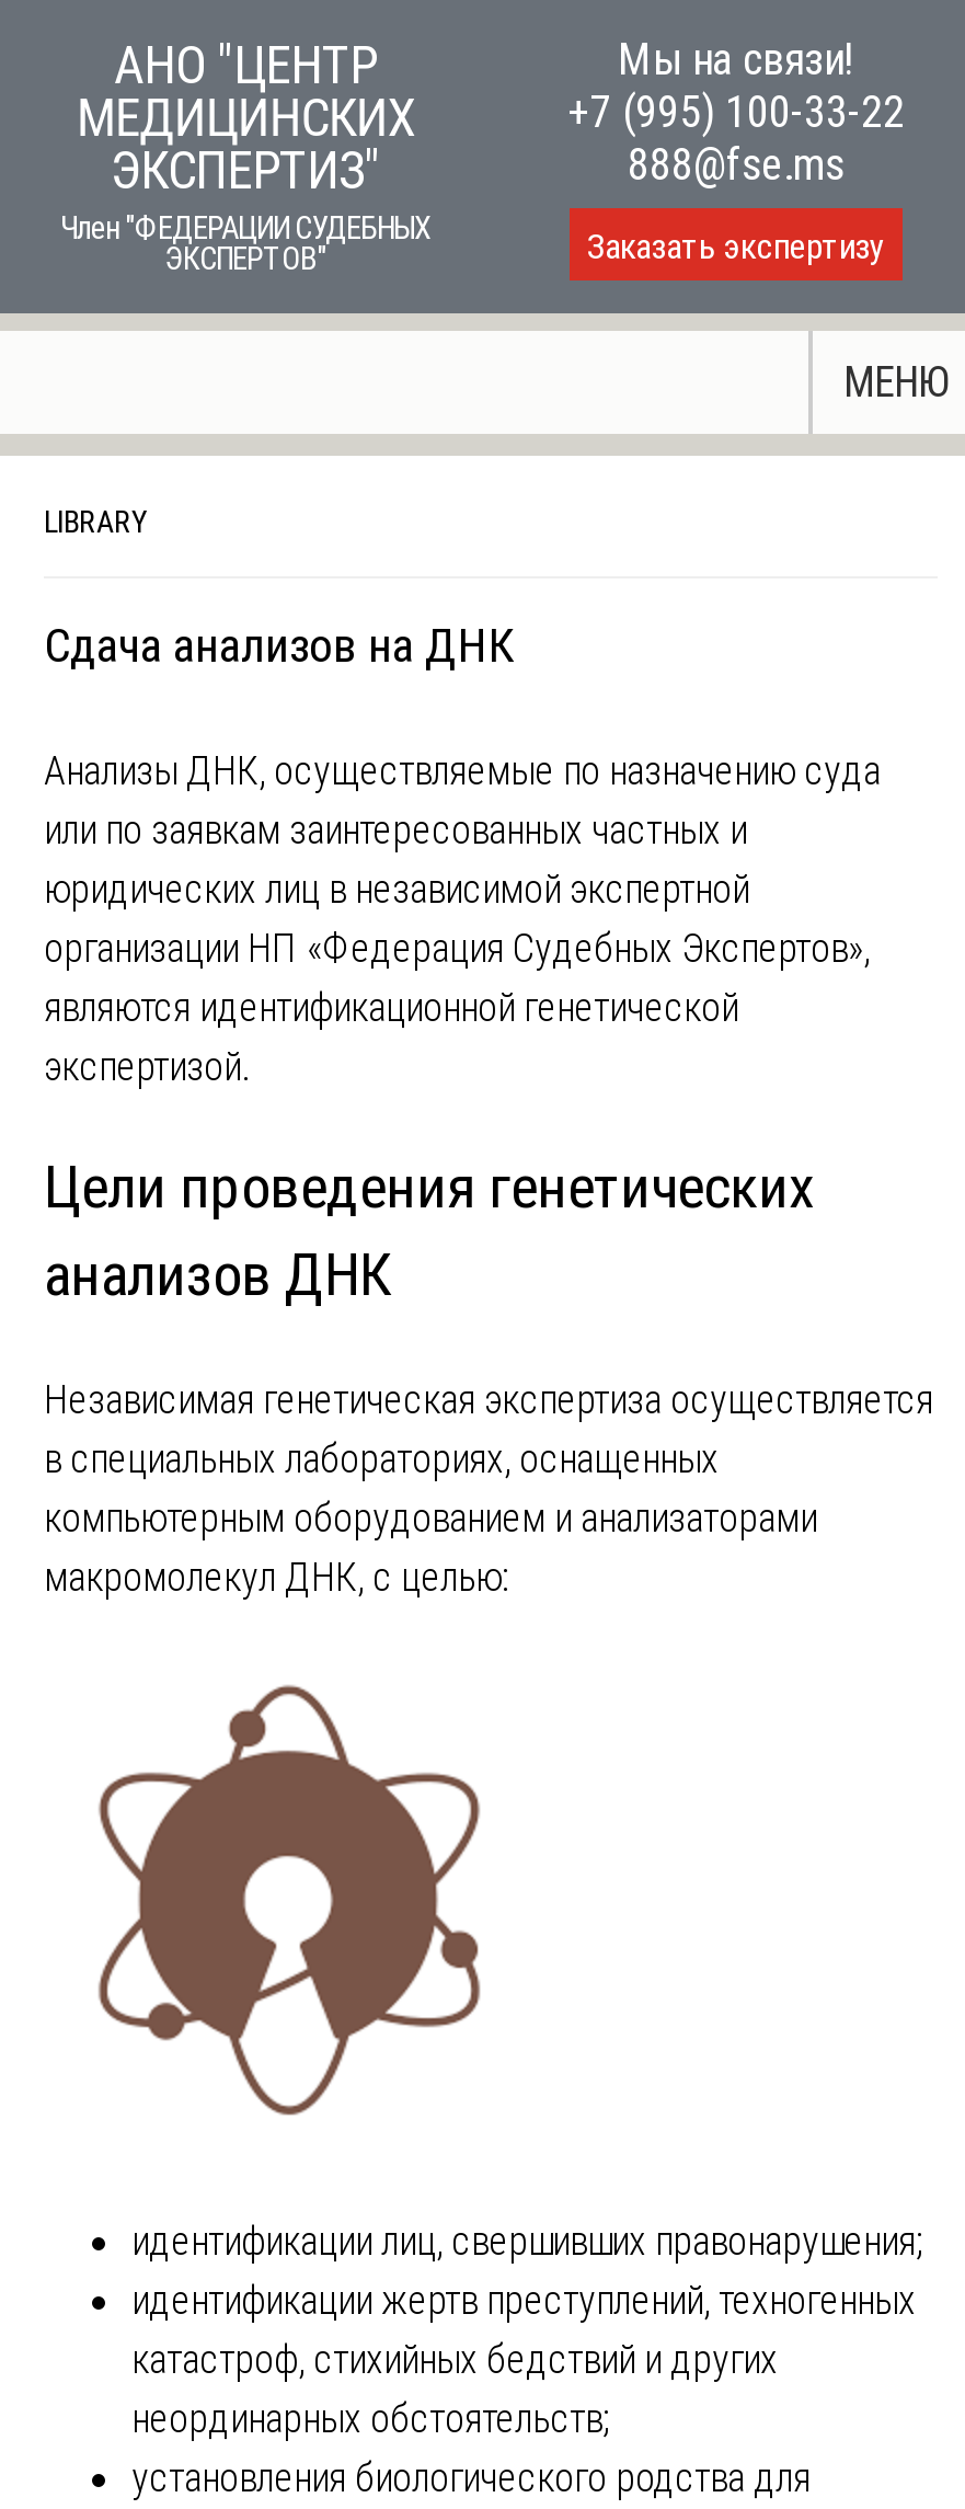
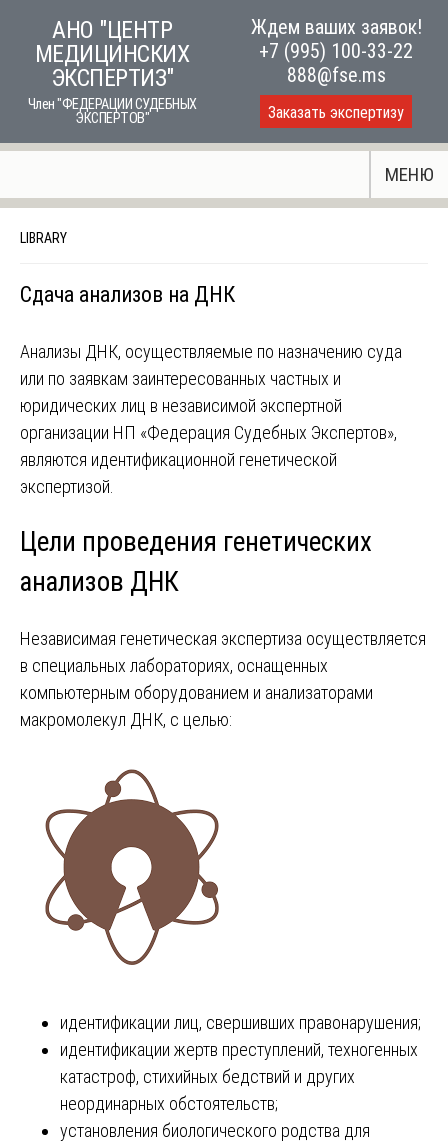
[618,33,854,85] Мы на связи! -> [250,15,421,39] Ждем ваших заявок!

